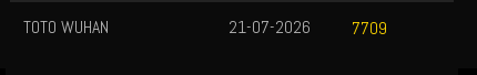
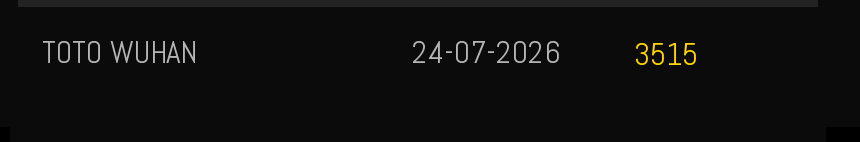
[229,17,311,39] 21-07-2026 -> [412,34,560,74] 24-07-2026
[352,18,387,40] 7709 -> [634,35,698,75] 3515

